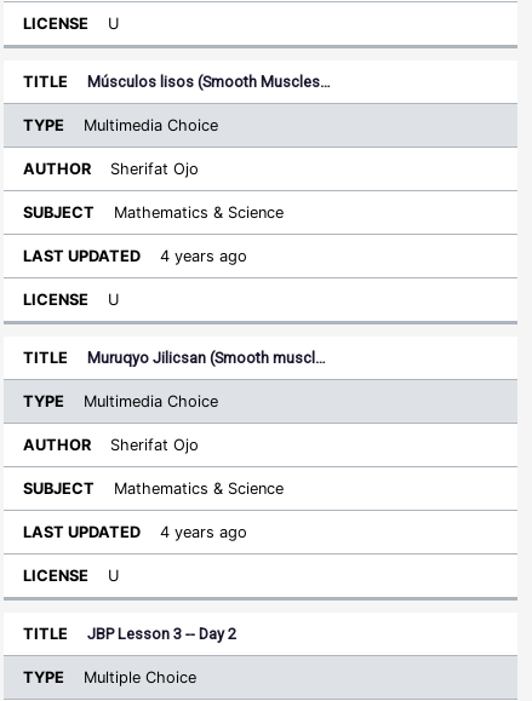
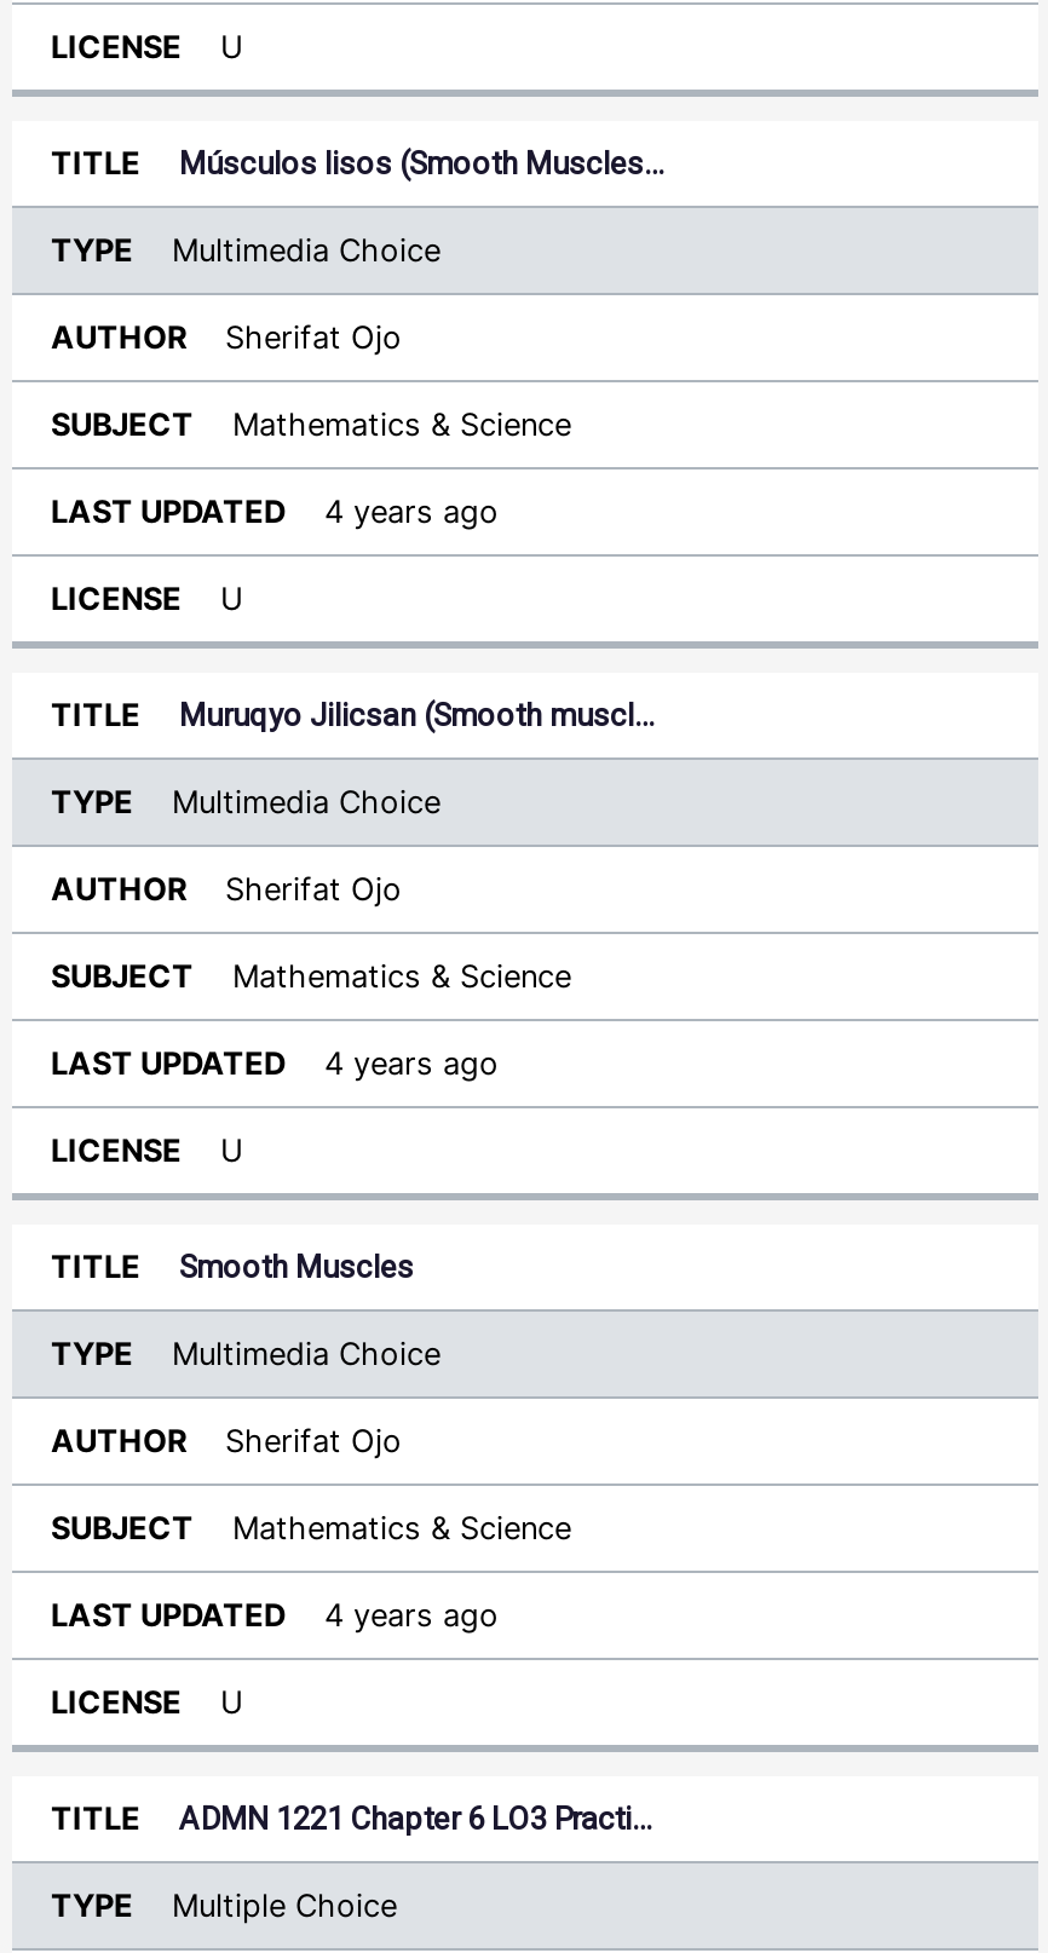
[87,625,236,643] JBP Lesson 3 -- Day 2 -> [172,1249,653,1837] Smooth Muscles | Multimedia Choice | Sherifat Ojo | Mathematics & Science | 4 years ago | U | ADMN 1221 Chapter 6 LO3 Practi…

